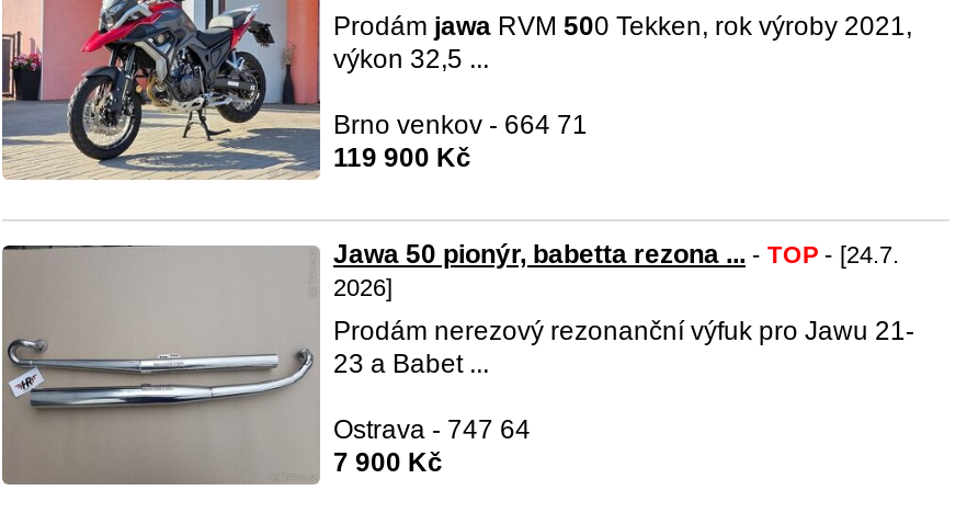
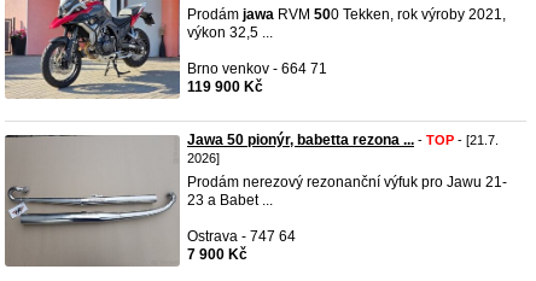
[333,239,899,270] Jawa 50 pionýr, babetta rezona ... - TOP - [24.7. -> [187,131,499,148] Jawa 50 pionýr, babetta rezona ... - TOP - [21.7.

